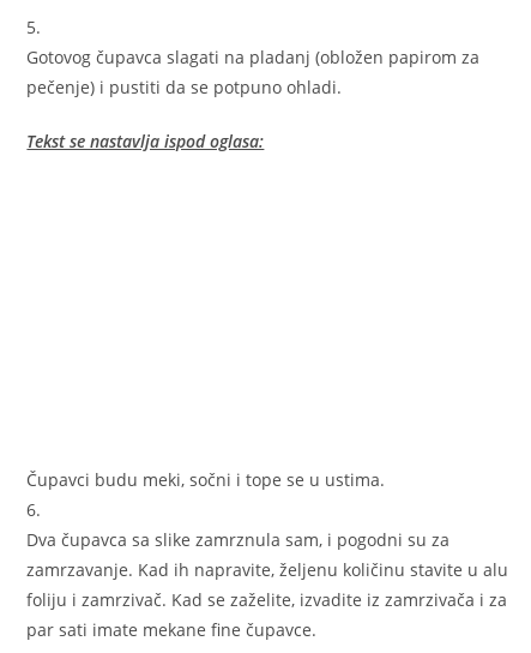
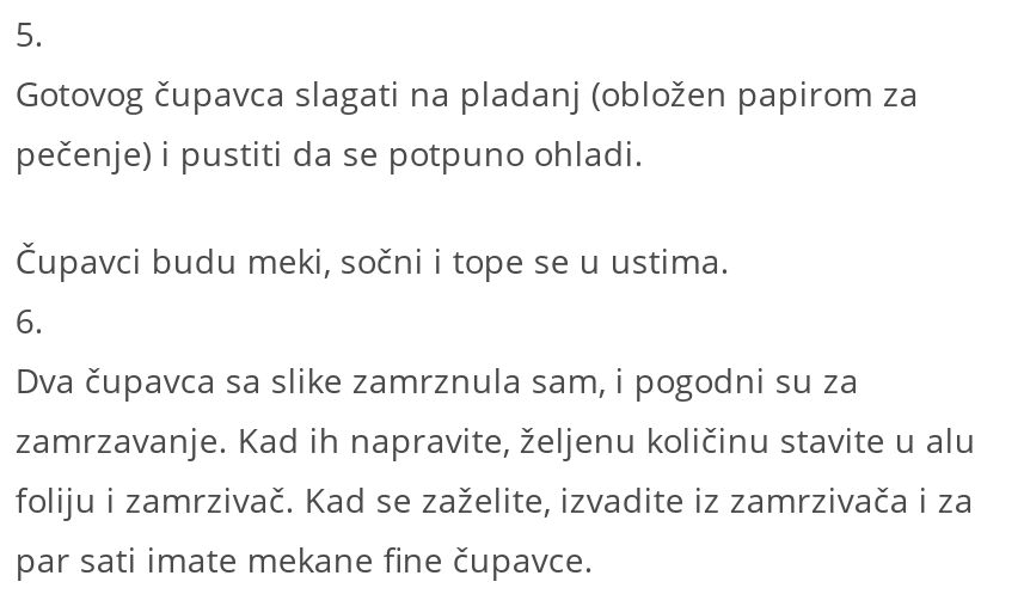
[27,129,264,152] Tekst se nastavlja ispod oglasa: -> none

